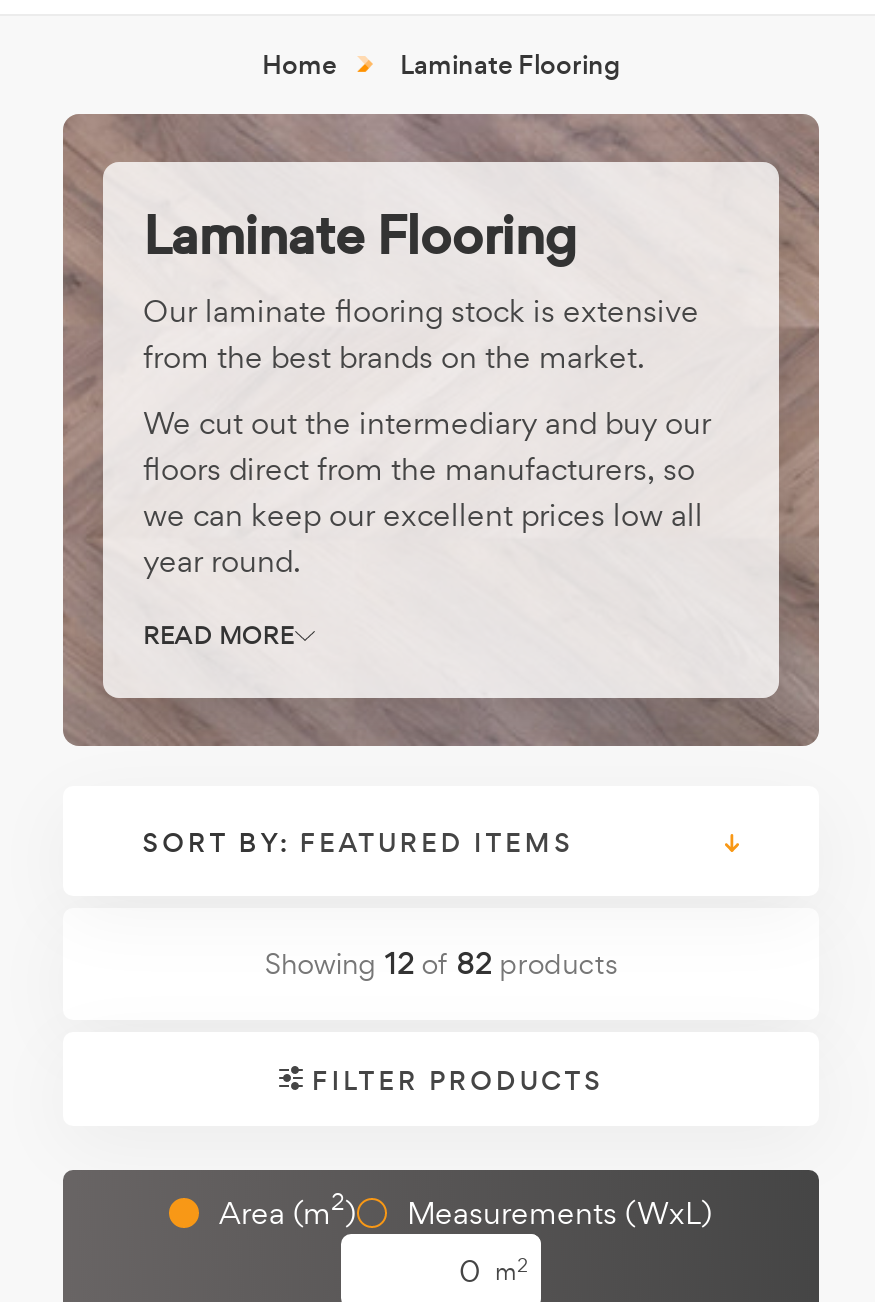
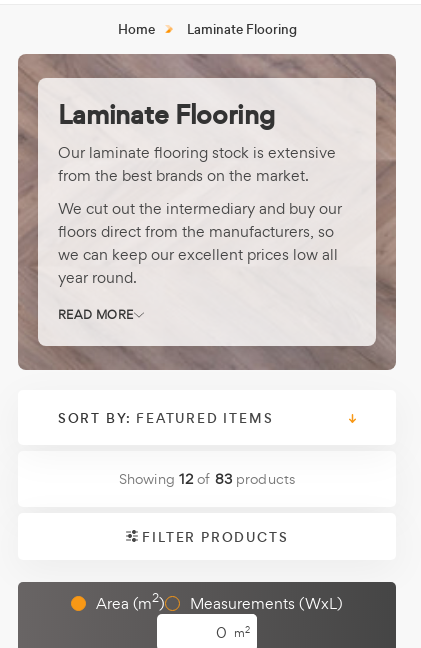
[265,944,617,982] Showing 12 of 82 products -> [119,469,295,488] Showing 12 of 83 products

